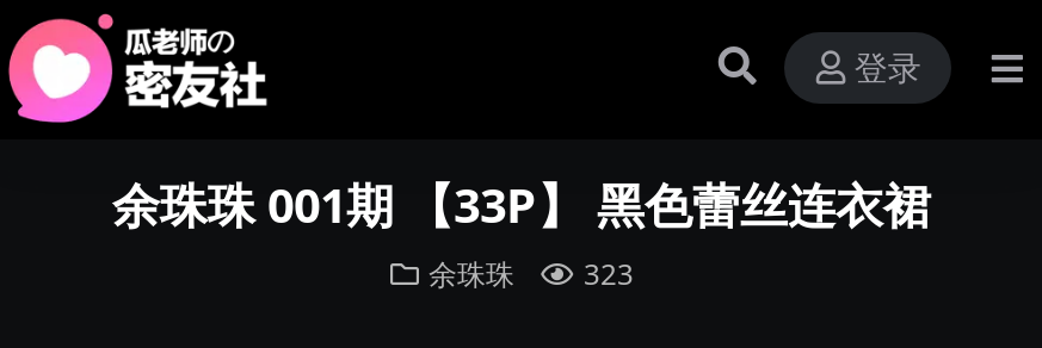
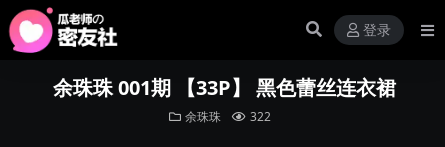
[428,254,634,294] 余珠珠 323 -> [185,108,271,125] 余珠珠 322

